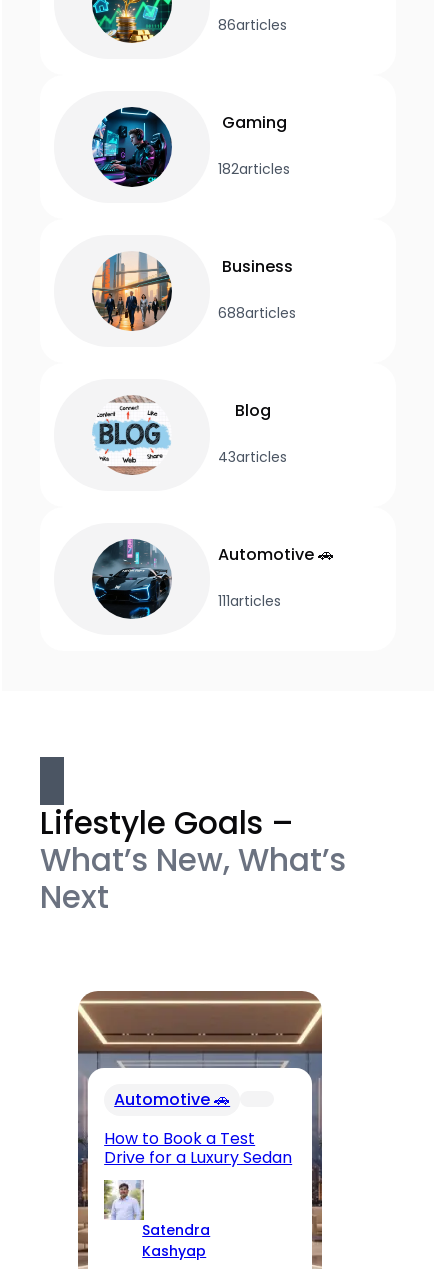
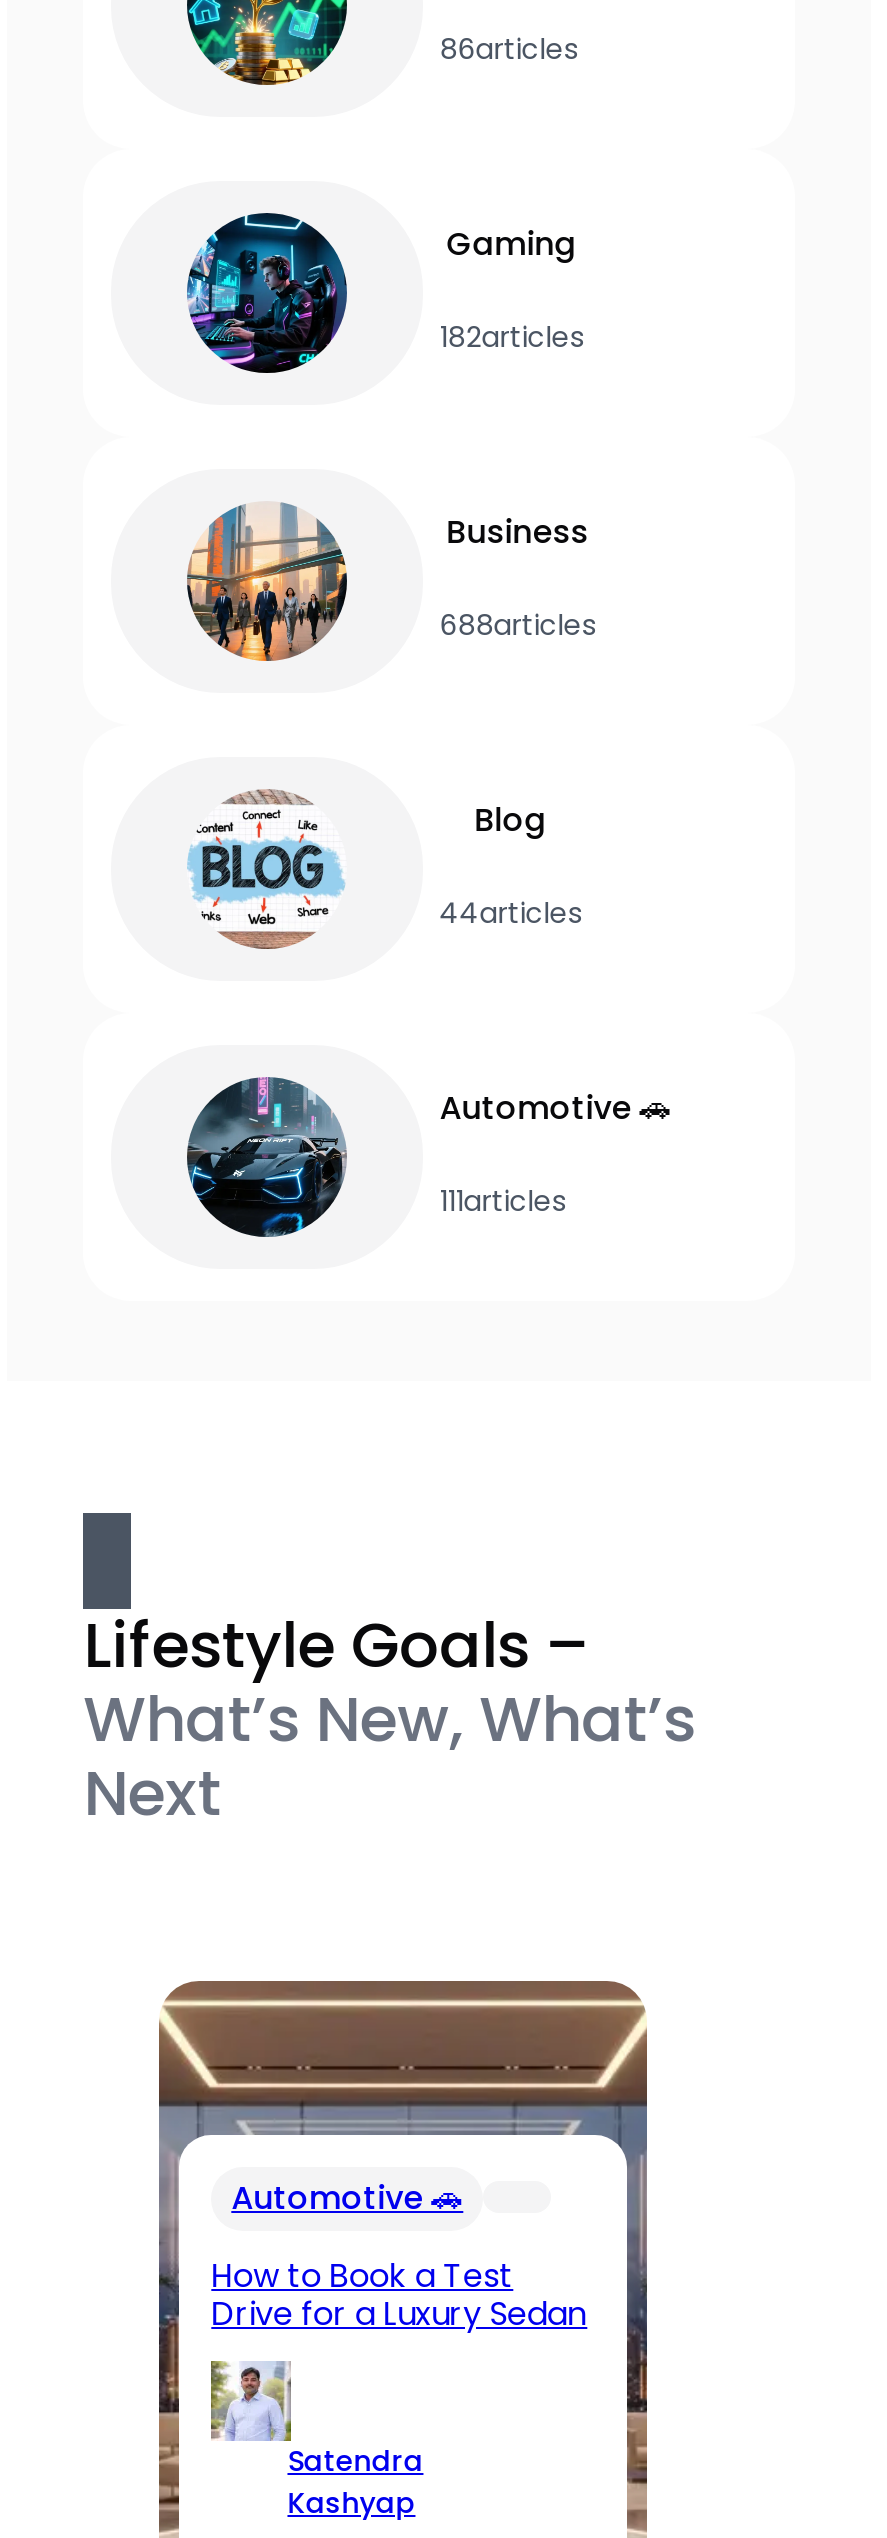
[218,447,287,467] 43articles -> [439,894,581,934] 44articles

